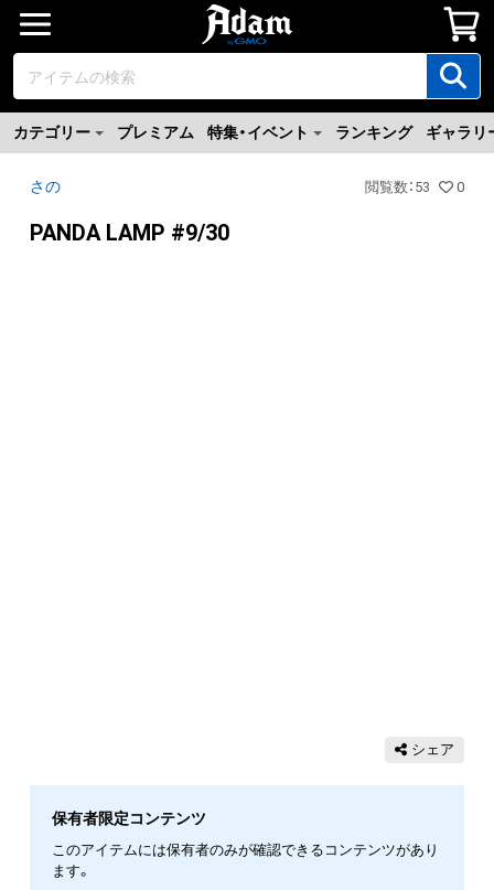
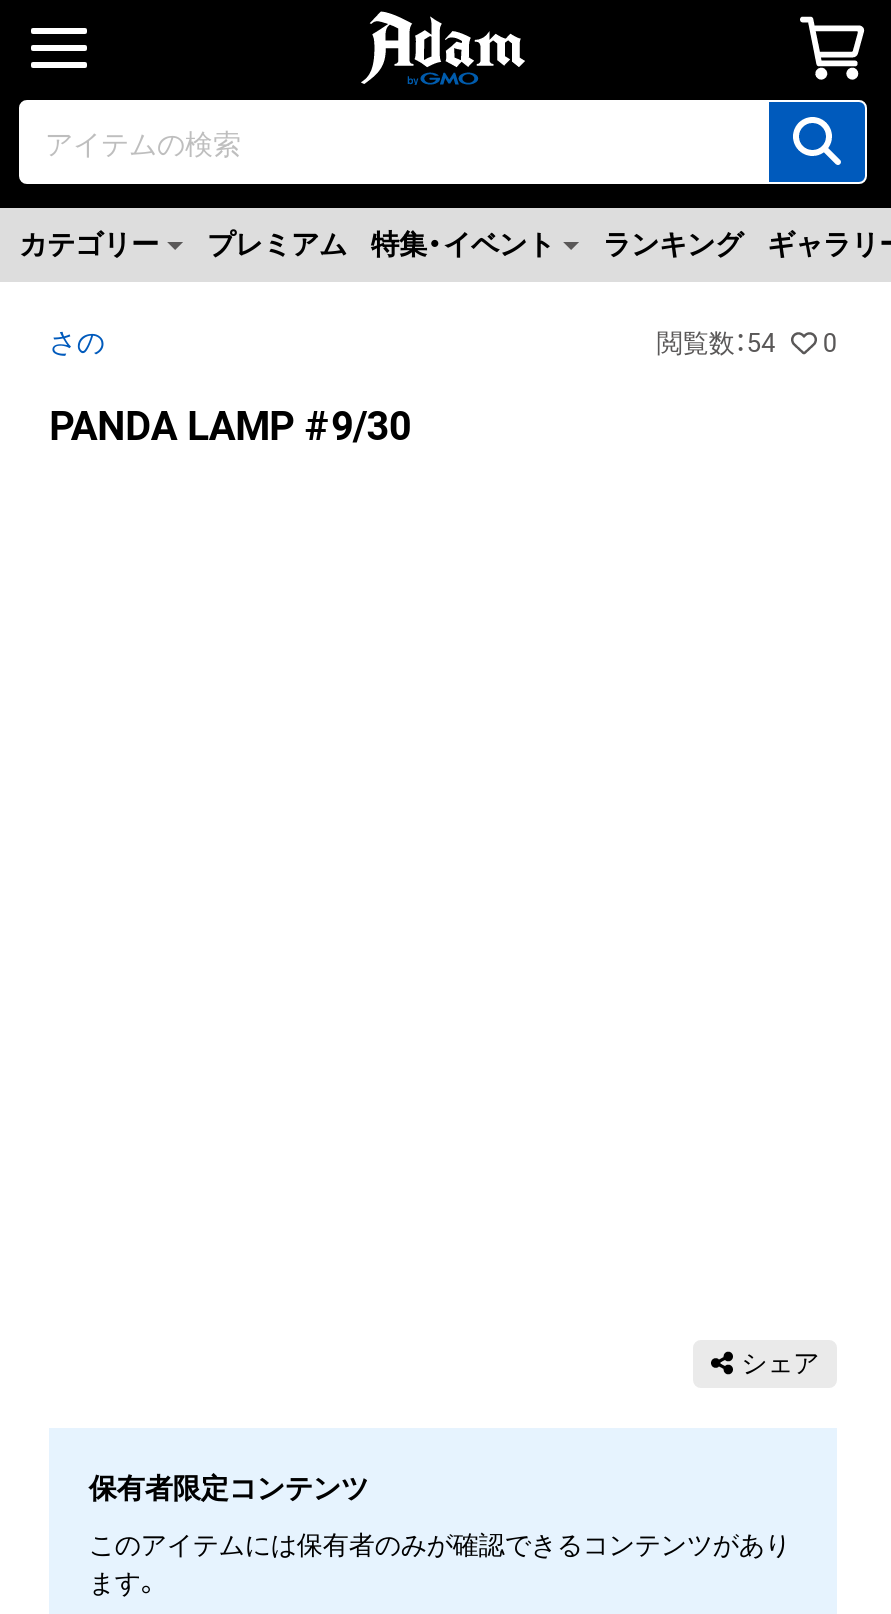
[365,179,464,195] 閲覧数：53 0 -> [657,328,837,358] 閲覧数：54 0

